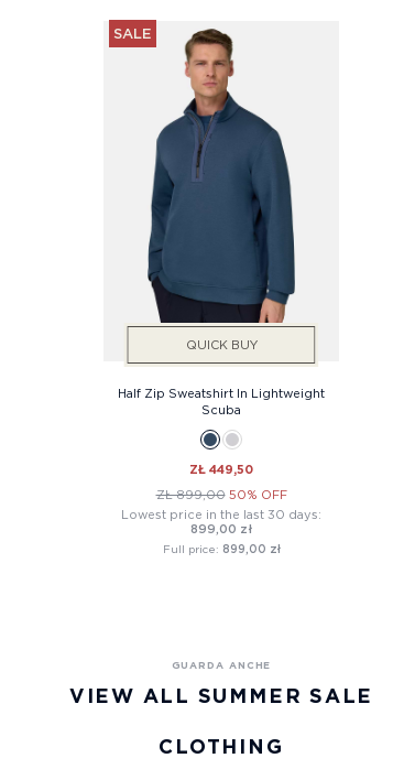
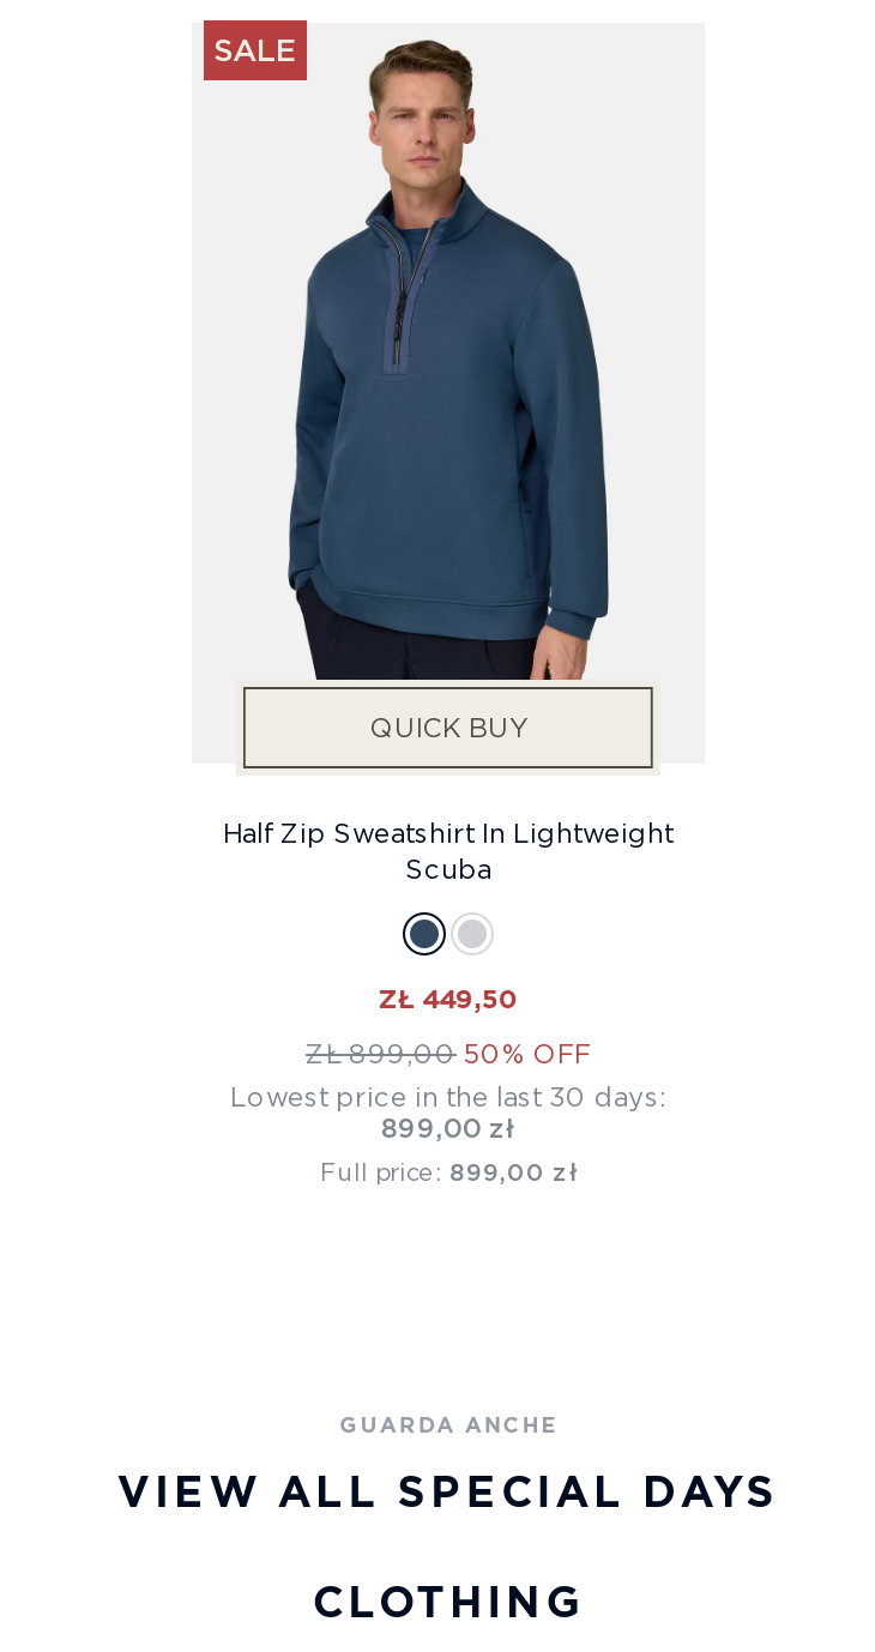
[69,683,373,709] VIEW ALL SUMMER SALE -> [117,1464,779,1519] VIEW ALL SPECIAL DAYS

